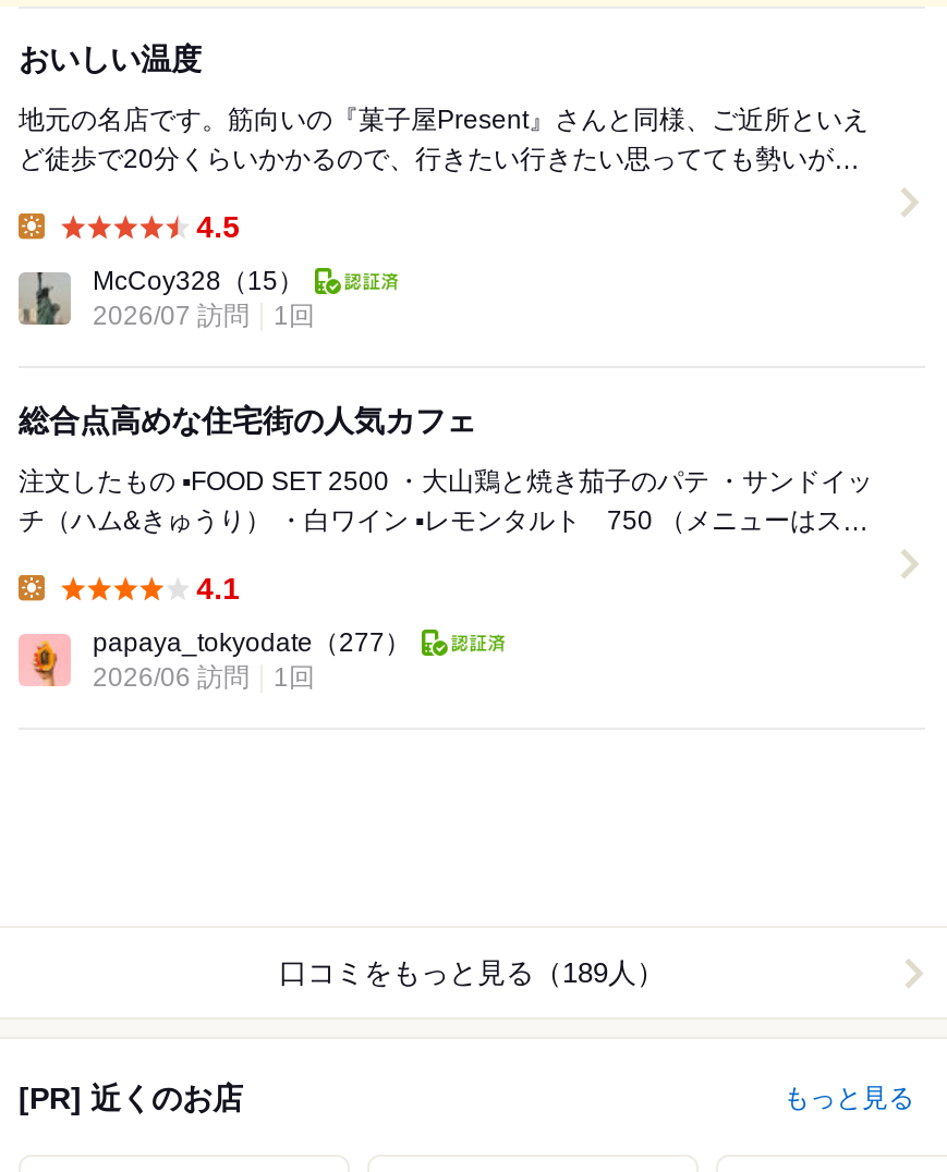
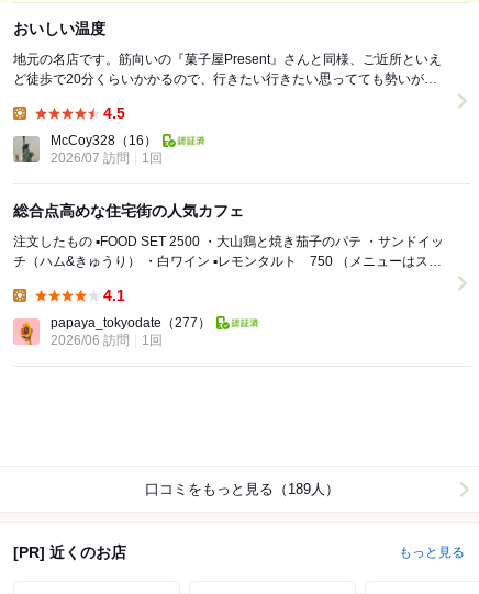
[93,266,304,297] McCoy328（15） -> [51,133,157,149] McCoy328（16）

